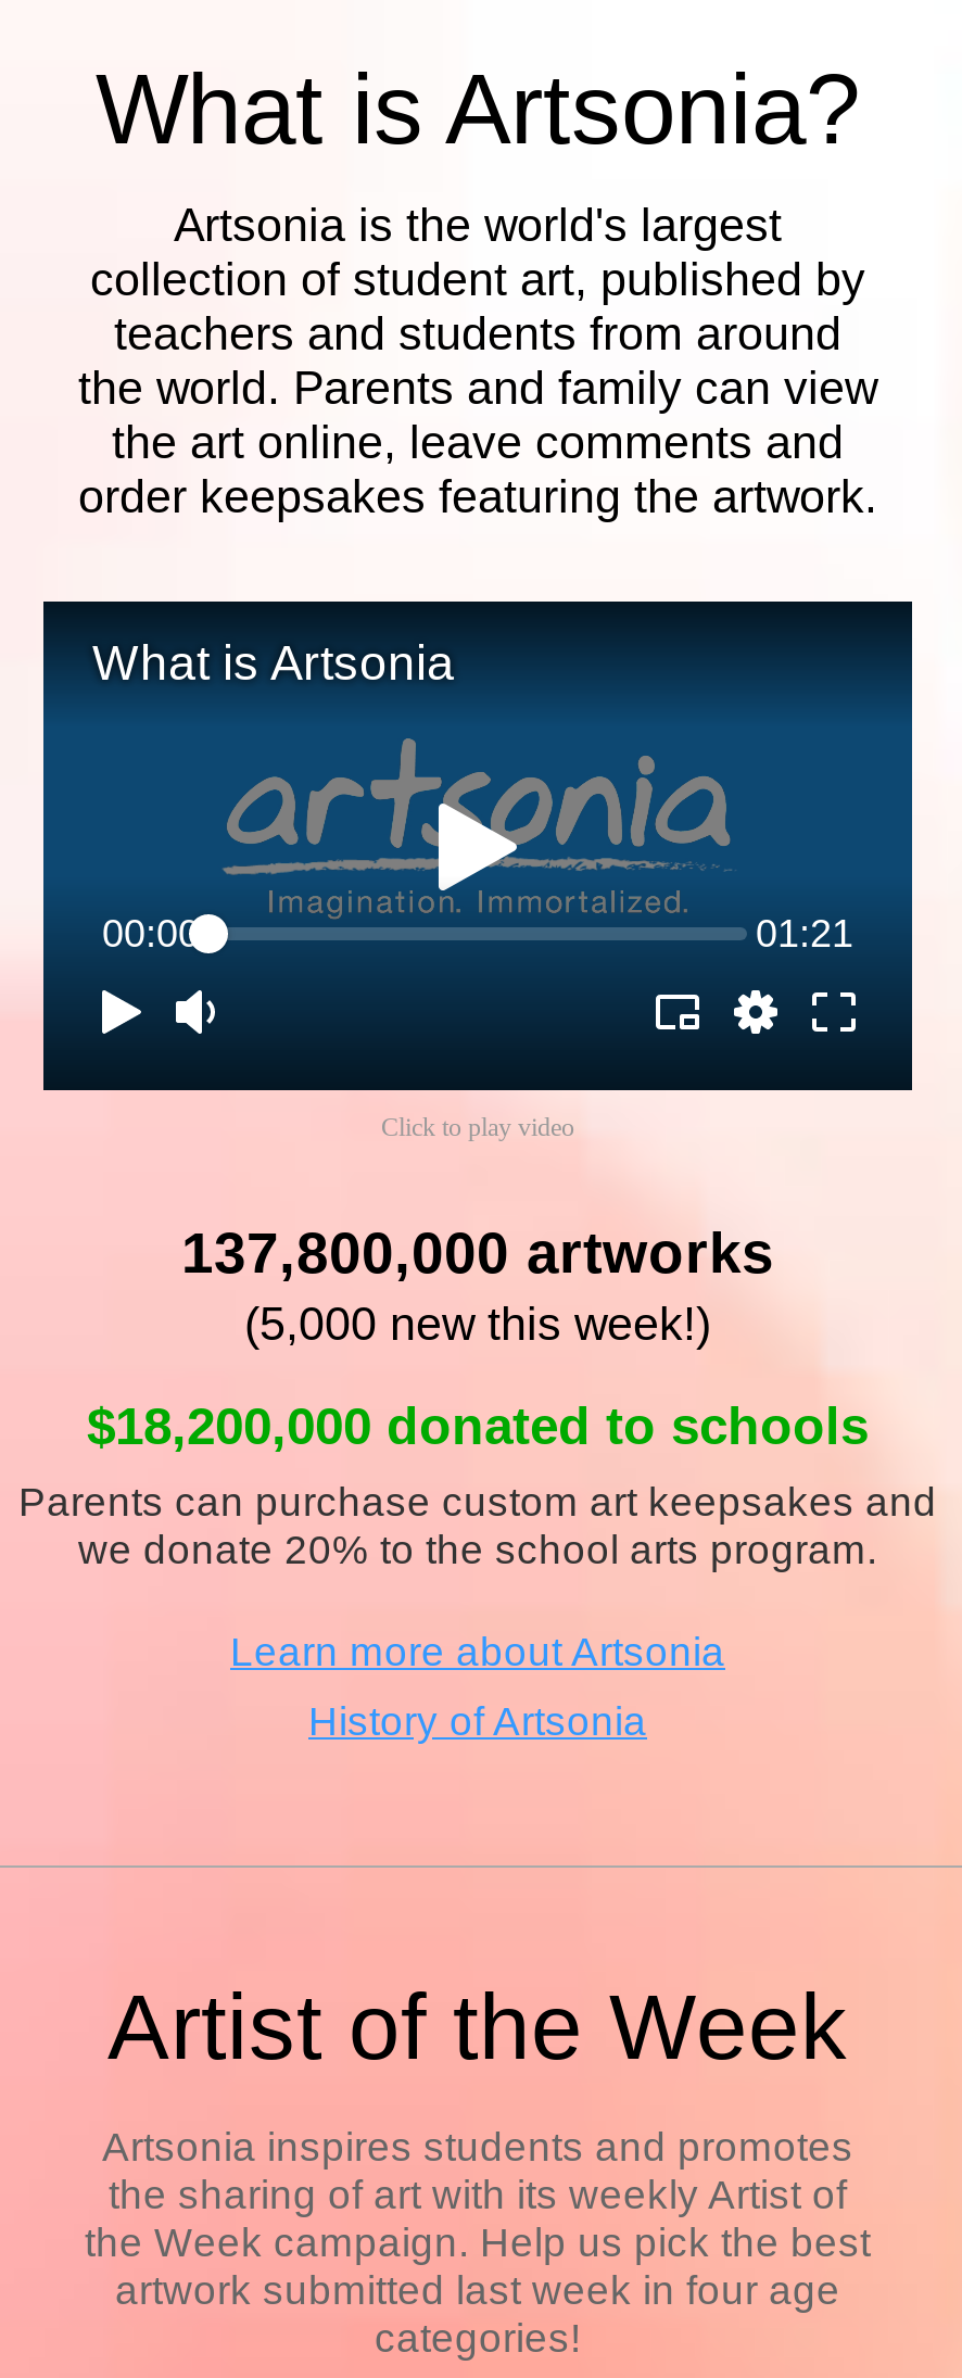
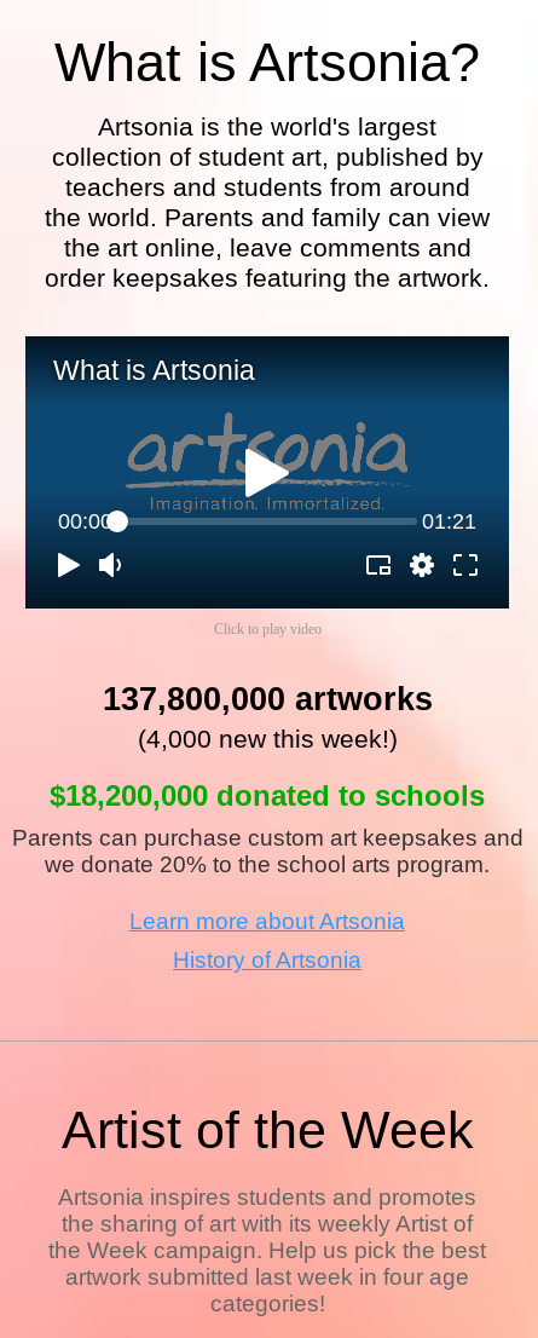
[244,1299,711,1351] (5,000 new this week!) -> [137,725,397,754] (4,000 new this week!)

